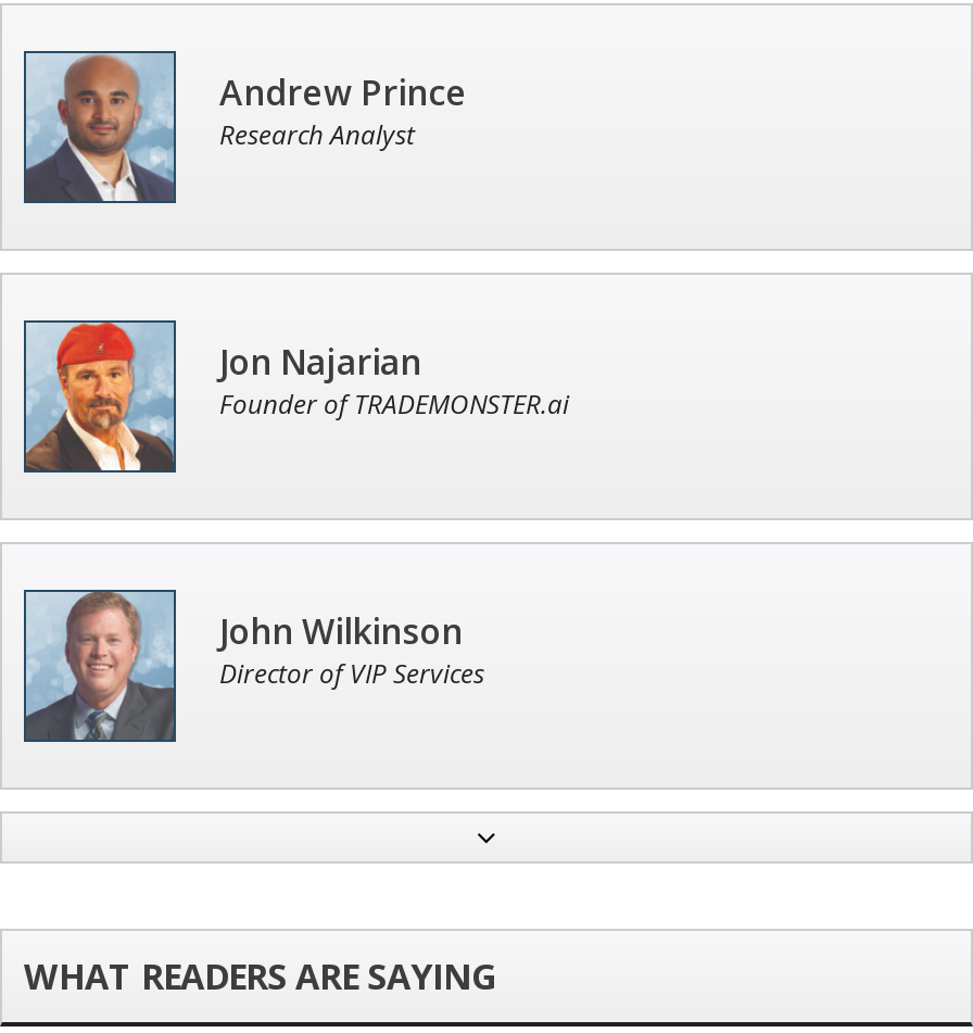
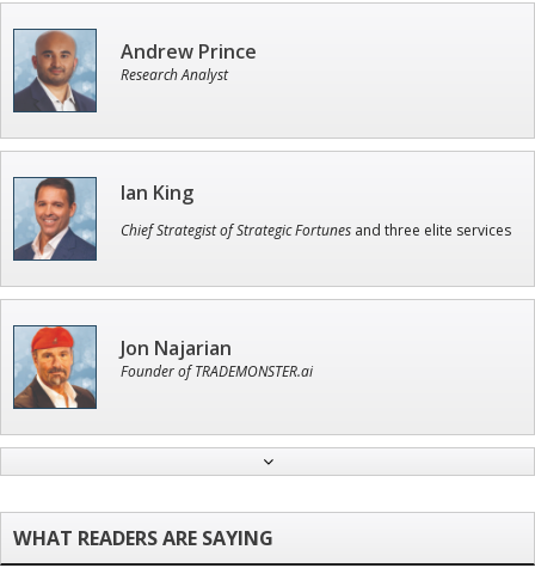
none -> [17,177,511,261] [image] | Ian King | Chief Strategist of Strategic Fortunes and three elite services
moved [22,320,569,473] -> [12,325,313,409]: [image] | Jon Najarian | Founder of TRADEMONSTER.ai
[26,590,484,742] [image] | John Wilkinson | Director of VIP Services -> none

